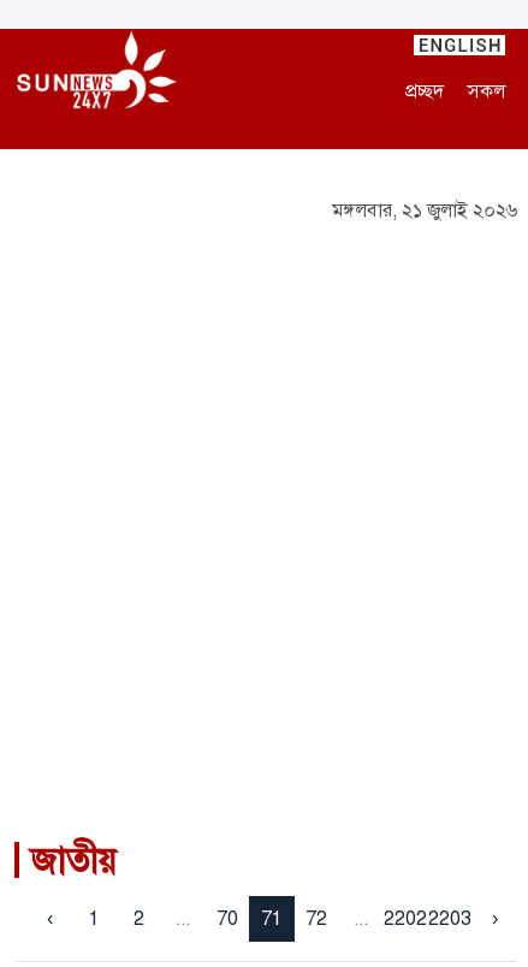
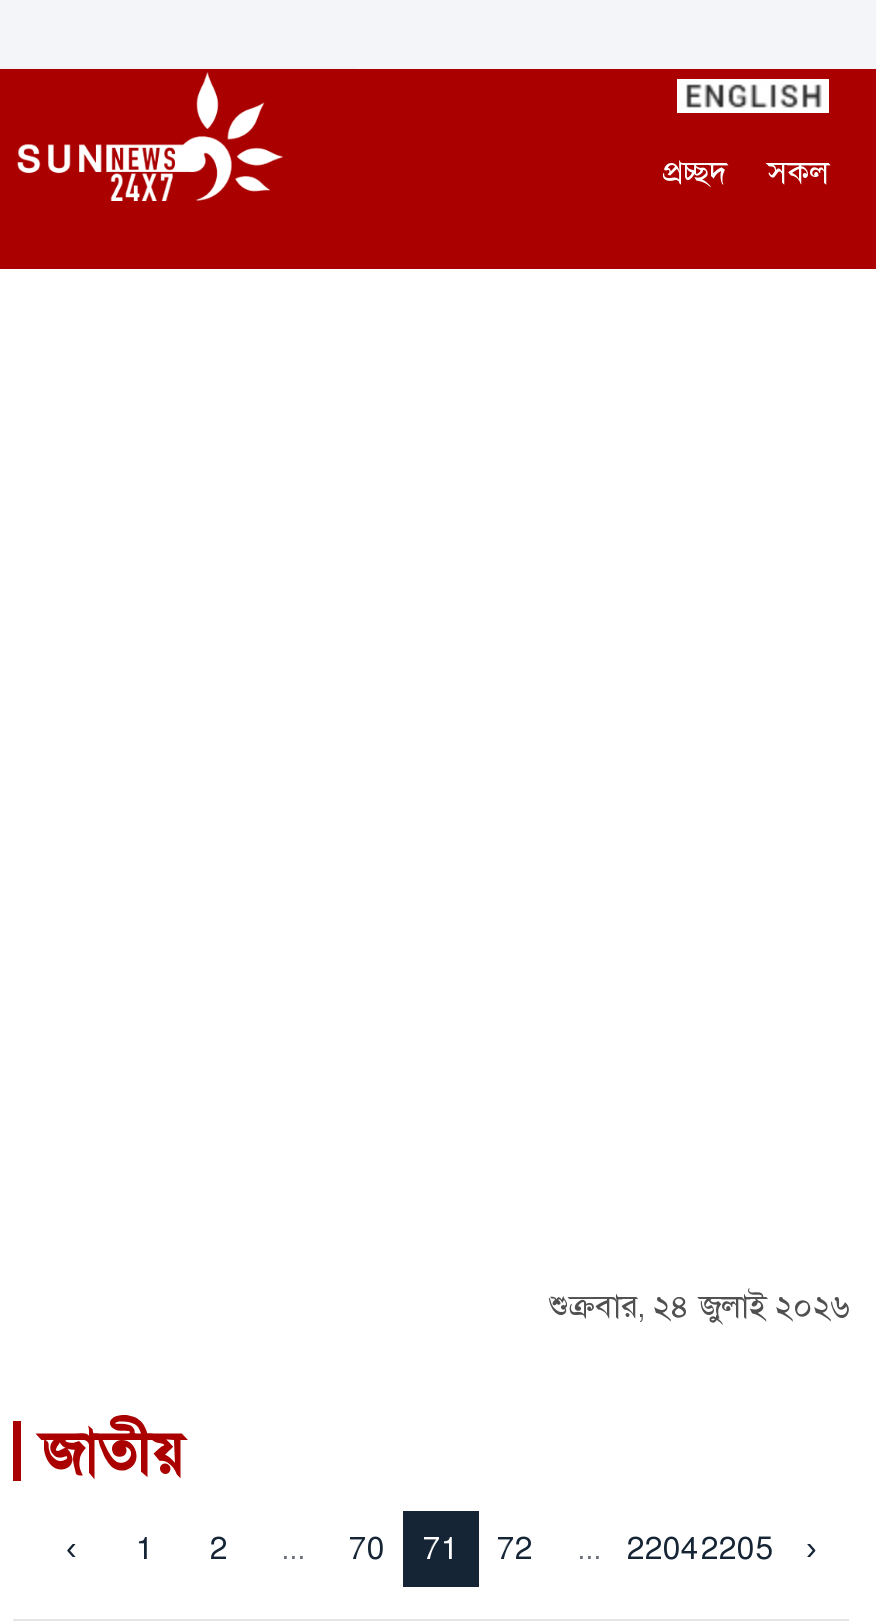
[332,197,517,223] মঙ্গলবার, ২১ জুলাই ২০২৬ -> [549,1285,849,1327] শুক্রবার, ২৪ জুলাই ২০২৬
[384,906,471,931] 22022203 -> [627,1527,773,1569] 22042205

